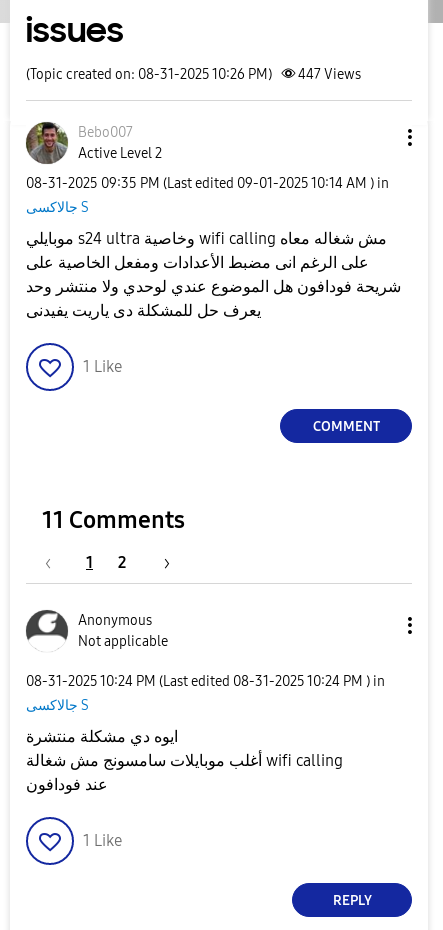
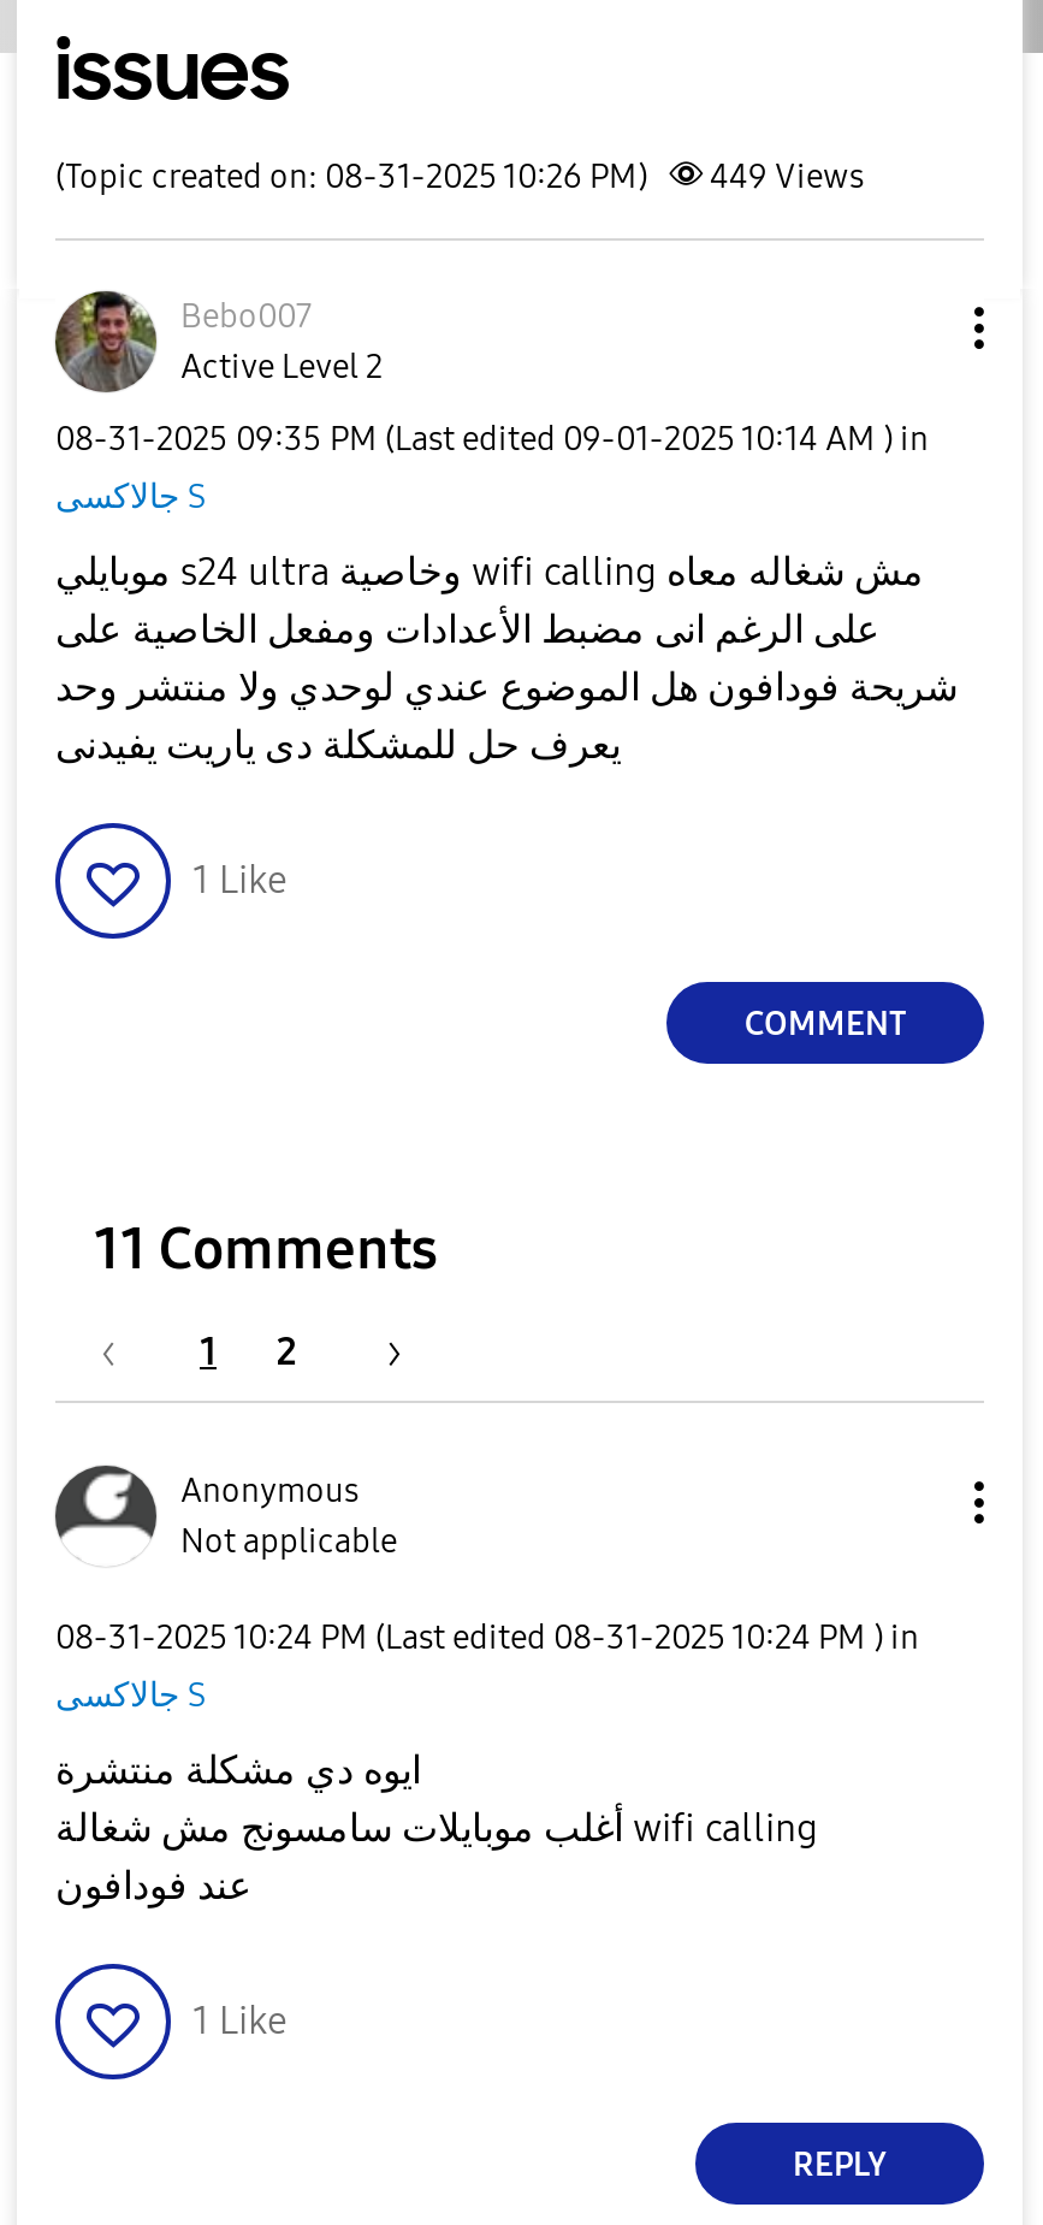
[26,66,361,83] (Topic created on: 08-31-2025 10:26 PM) 447 Views -> [55,156,864,197] (Topic created on: 08-31-2025 10:26 PM) 449 Views

